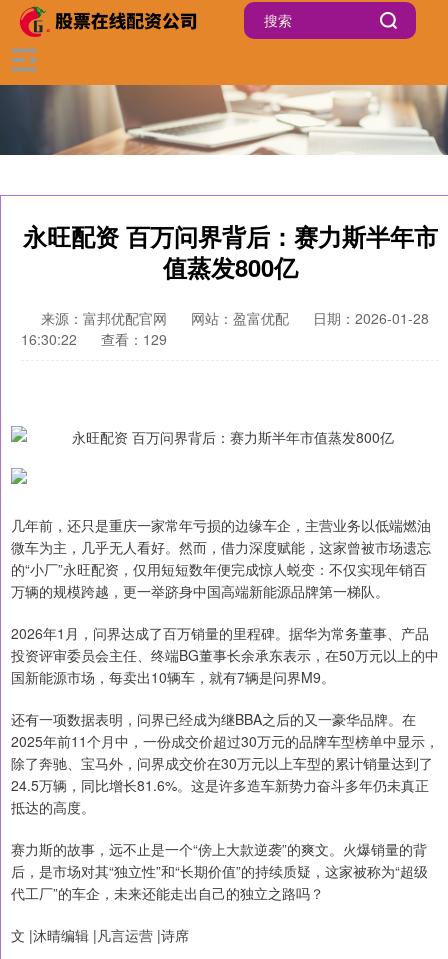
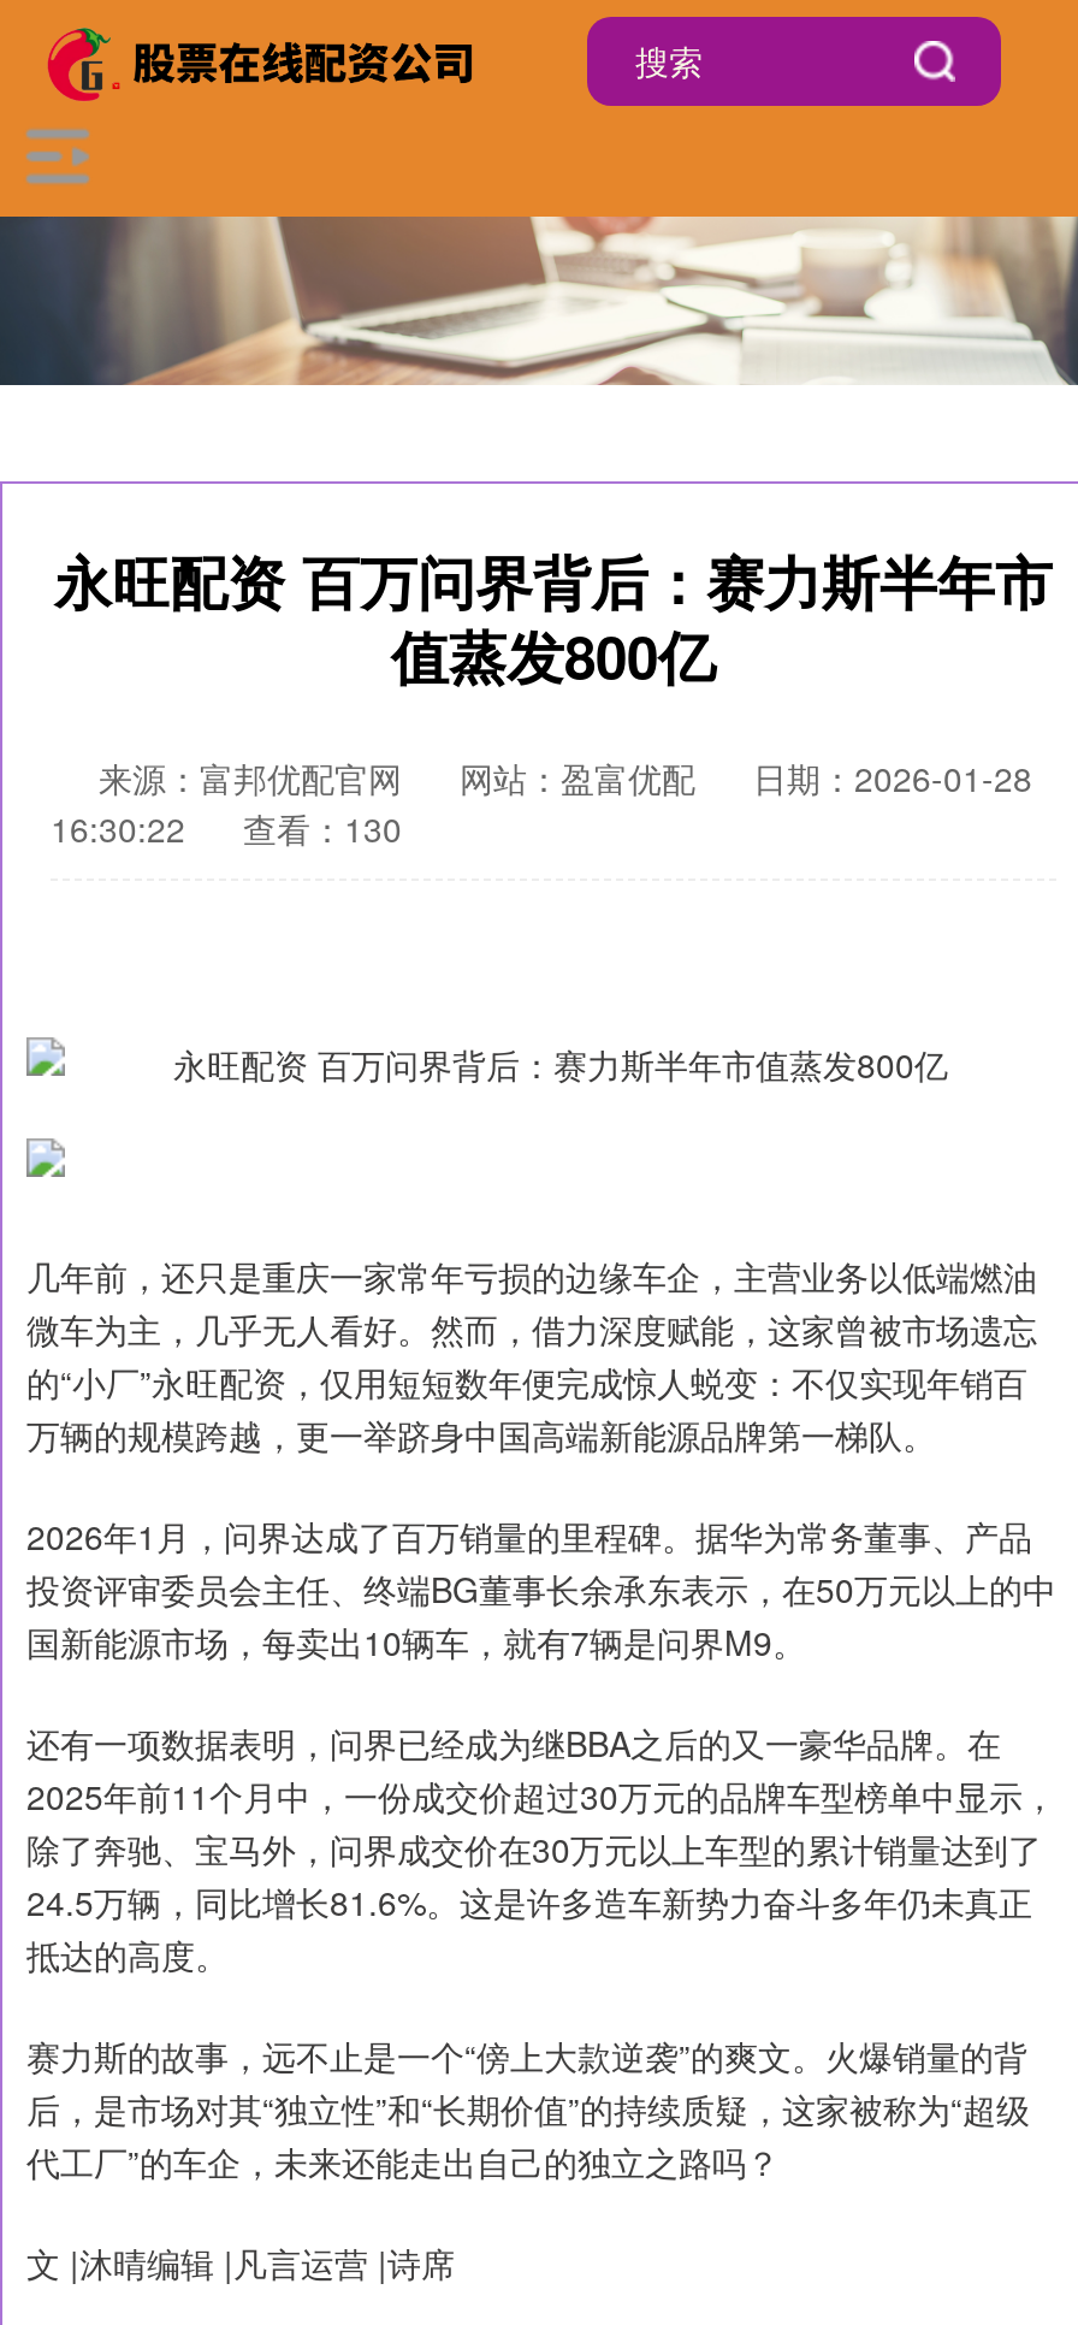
[21,329,167,349] 16:30:22 查看：129 -> [51,804,402,852] 16:30:22 查看：130

